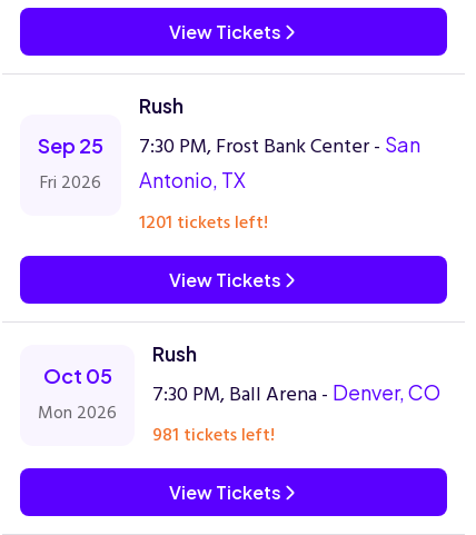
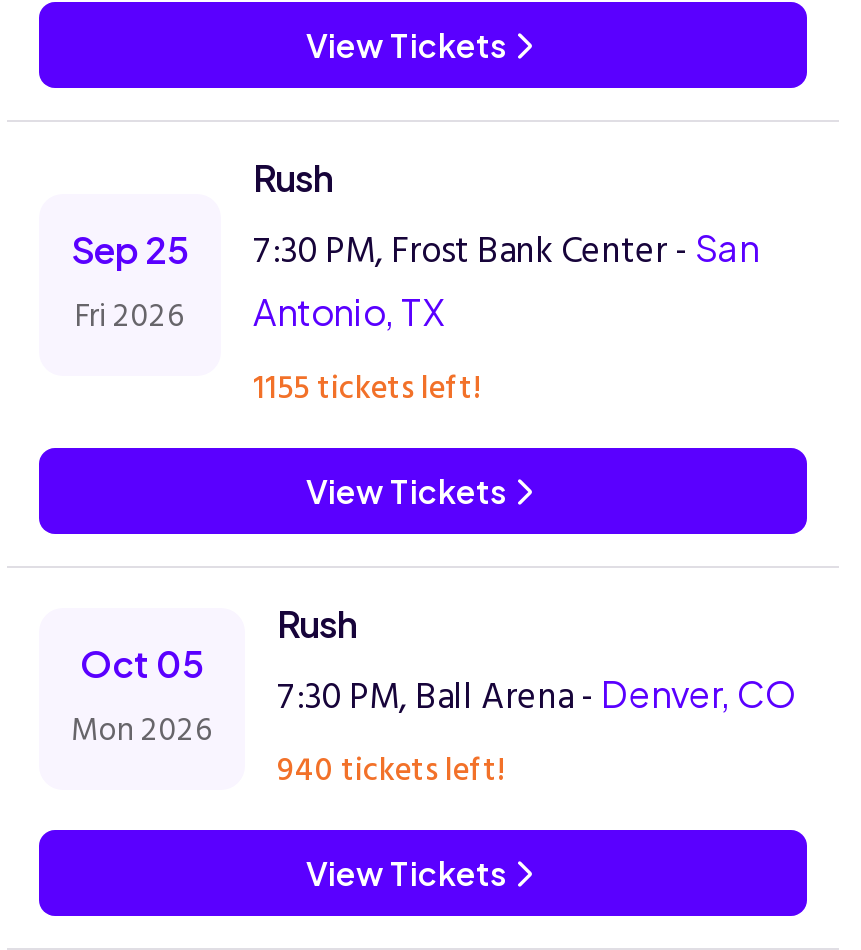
[139,208,268,237] 1201 tickets left! -> [253,362,481,414] 1155 tickets left!
[152,420,275,449] 981 tickets left! -> [277,744,505,796] 940 tickets left!

